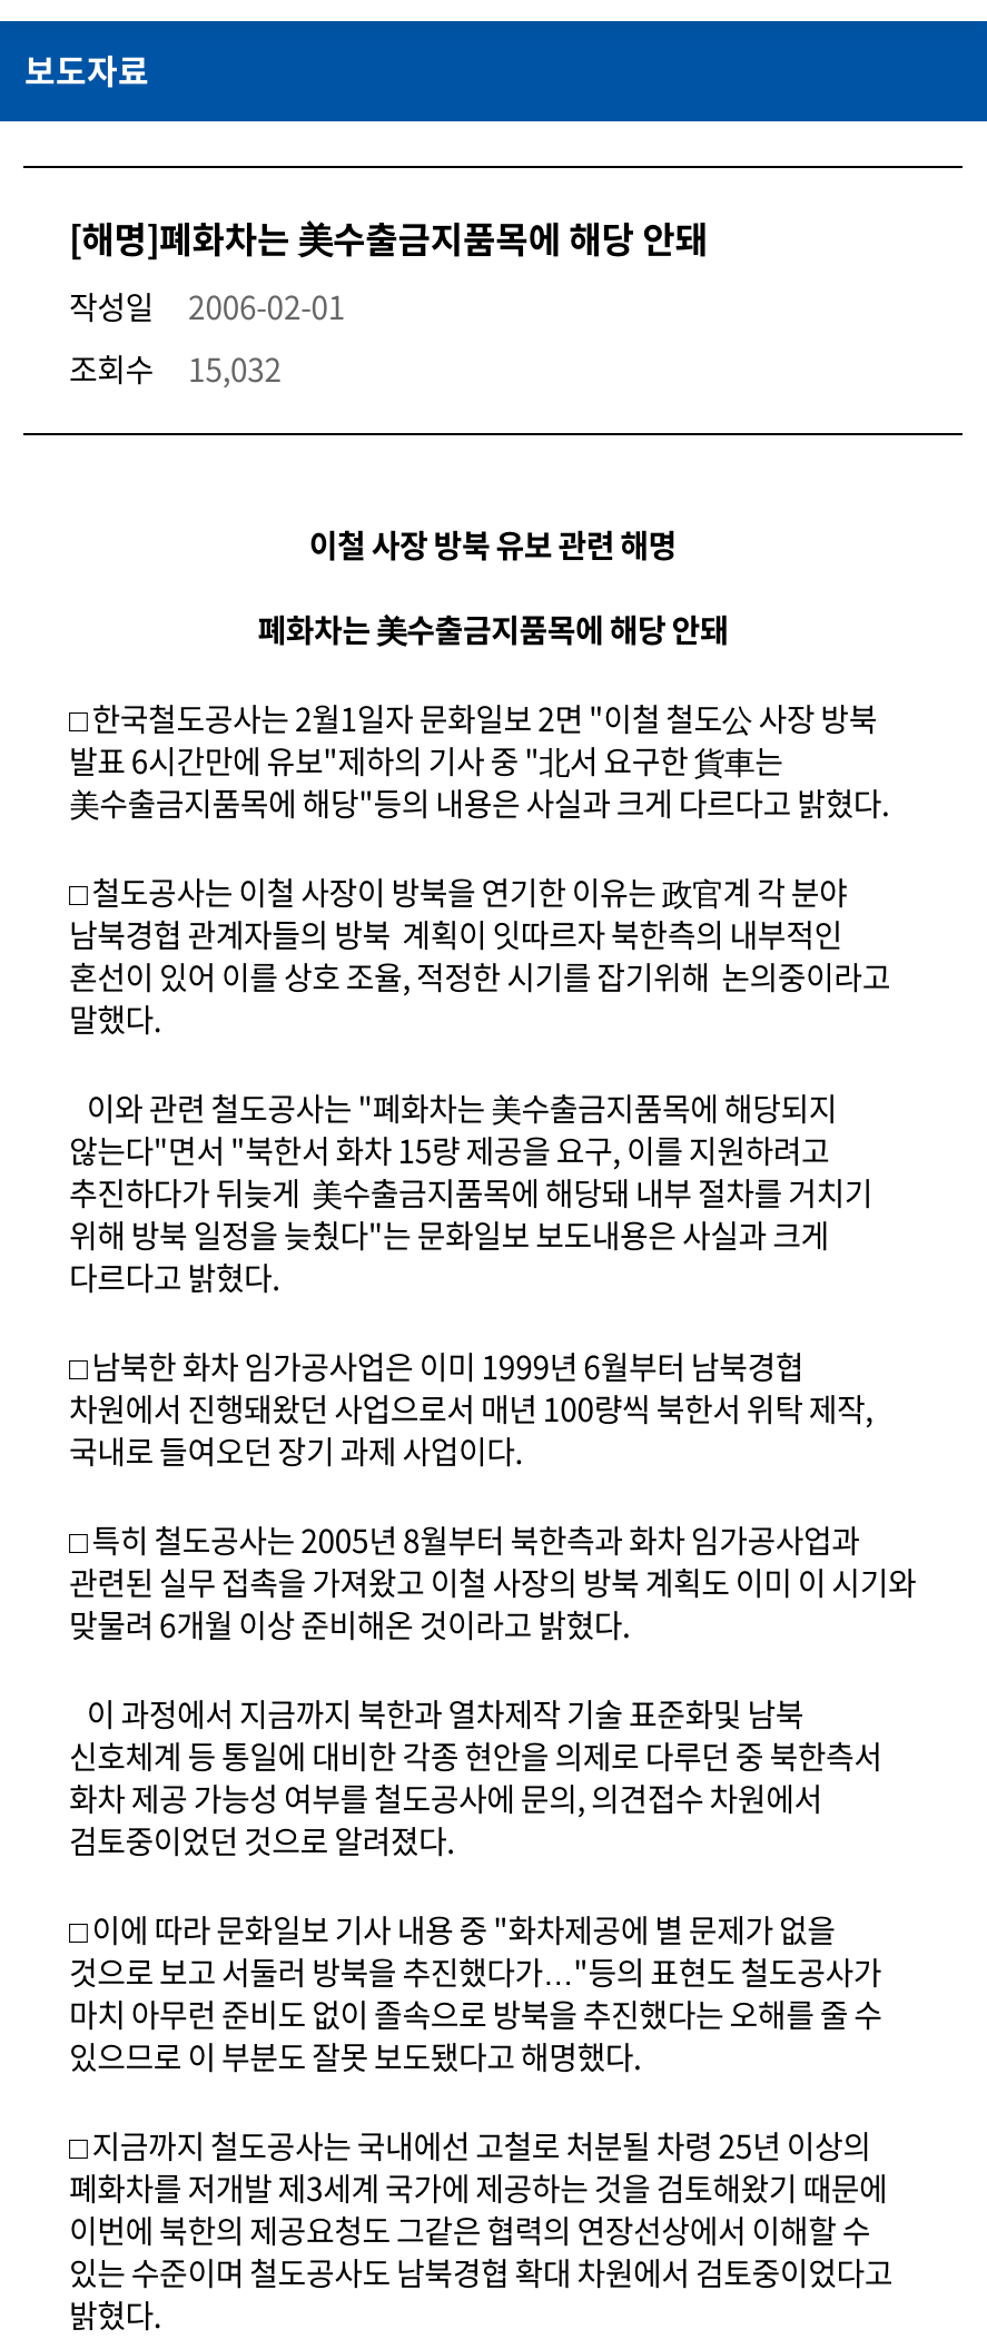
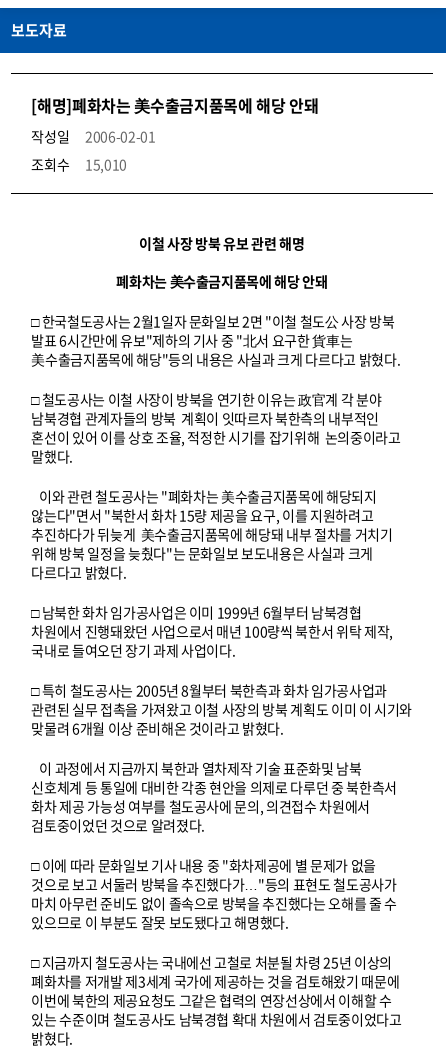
[69,346,282,391] 조회수 15,032 -> [31,154,127,174] 조회수 15,010

